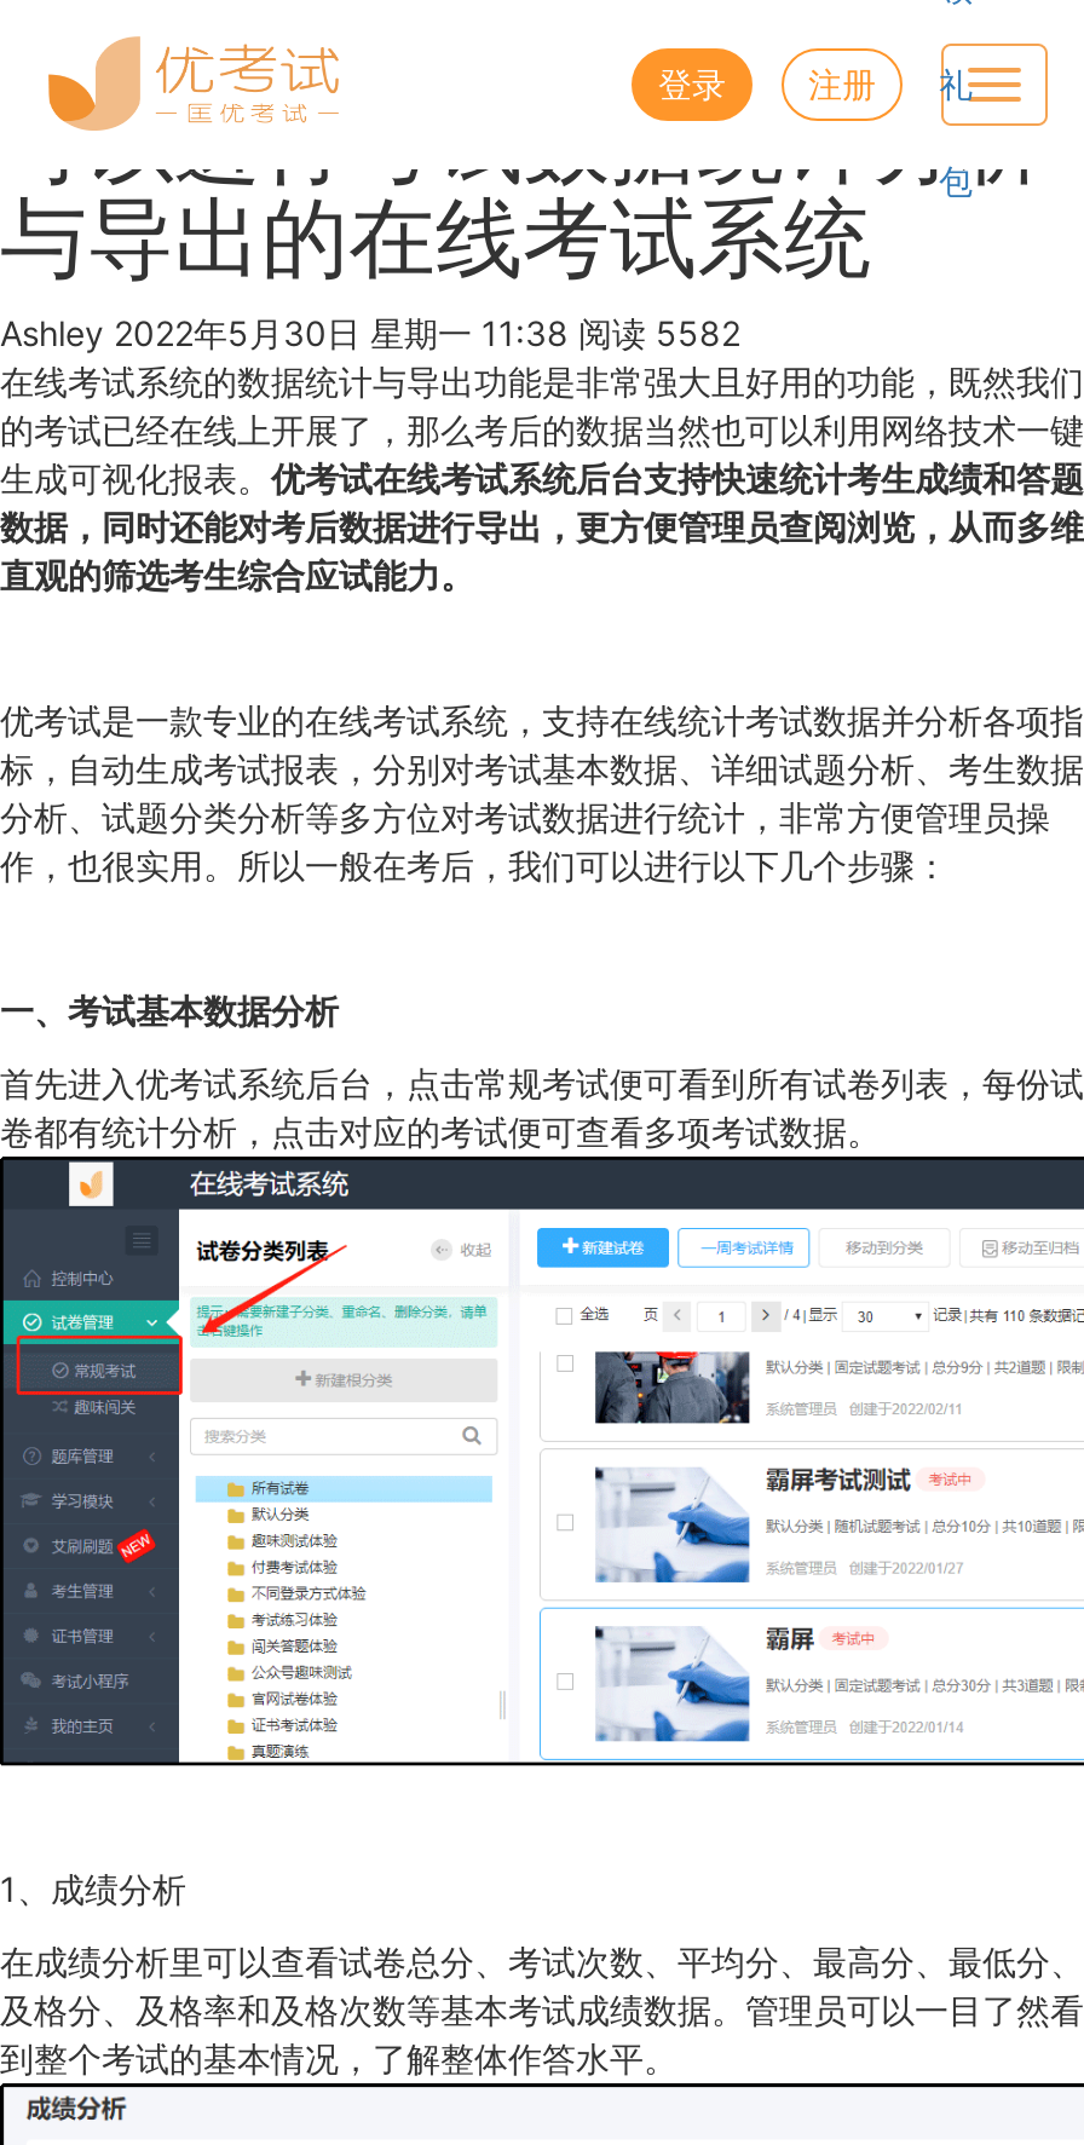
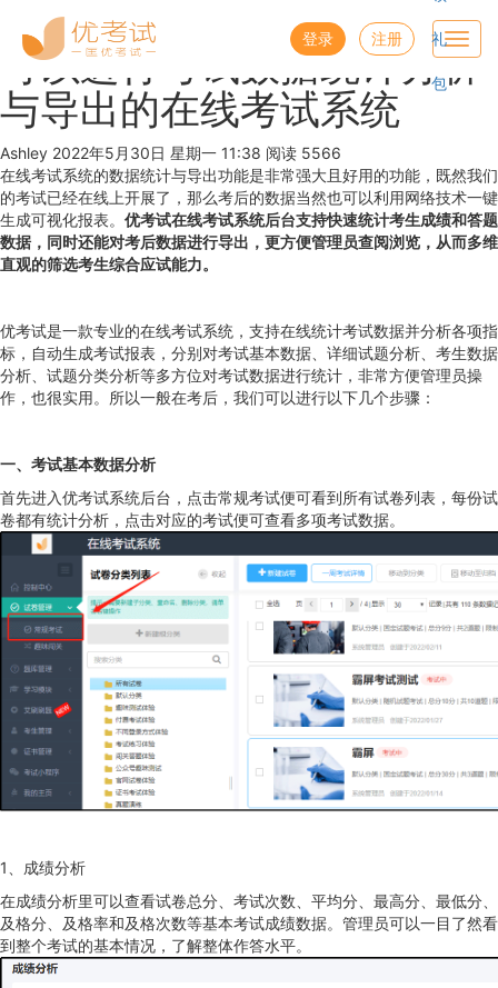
[0,312,740,353] Ashley 2022年5月30日 星期一 11:38 阅读 5582 -> [0,143,341,162] Ashley 2022年5月30日 星期一 11:38 阅读 5566

